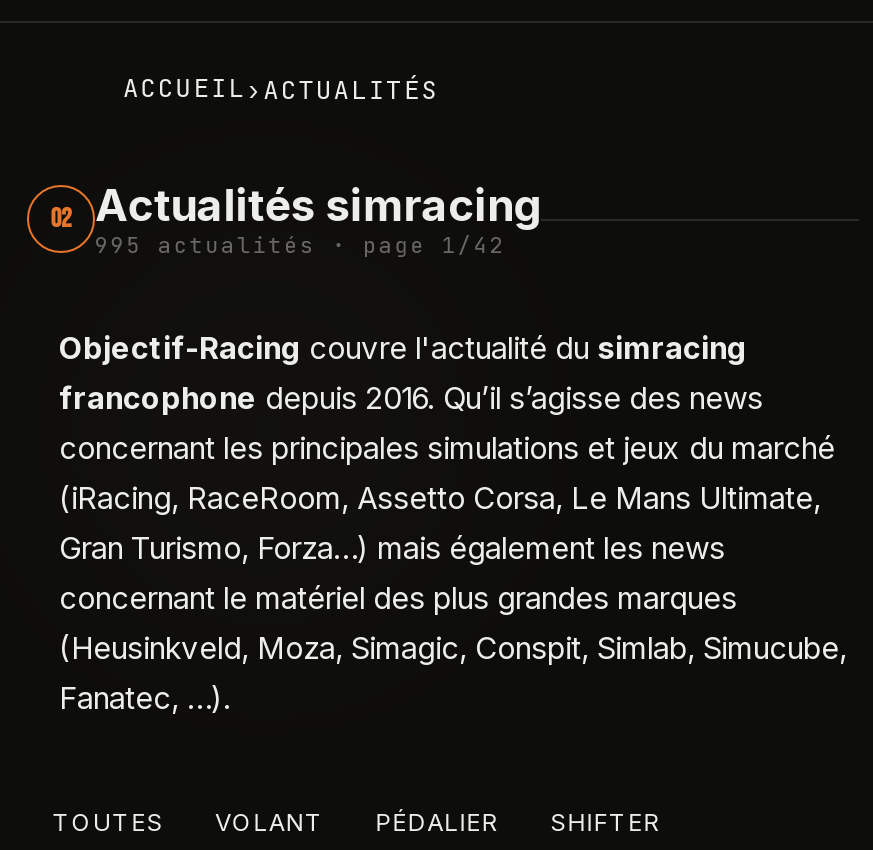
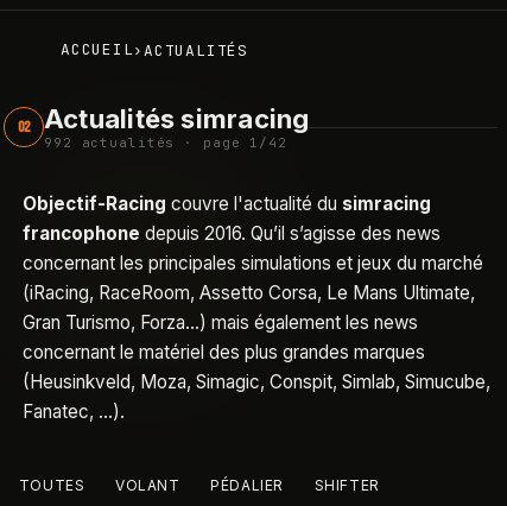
[95,231,505,259] 995 actualité s · page 1/42 -> [44,134,287,151] 992 actualité s · page 1/42

